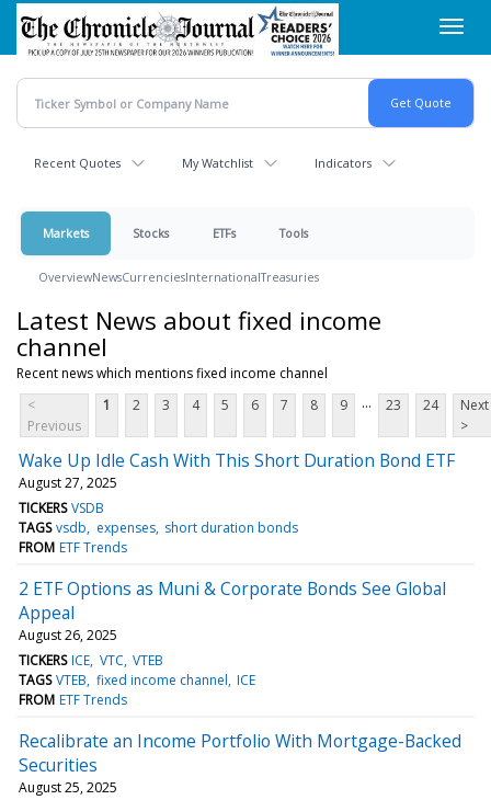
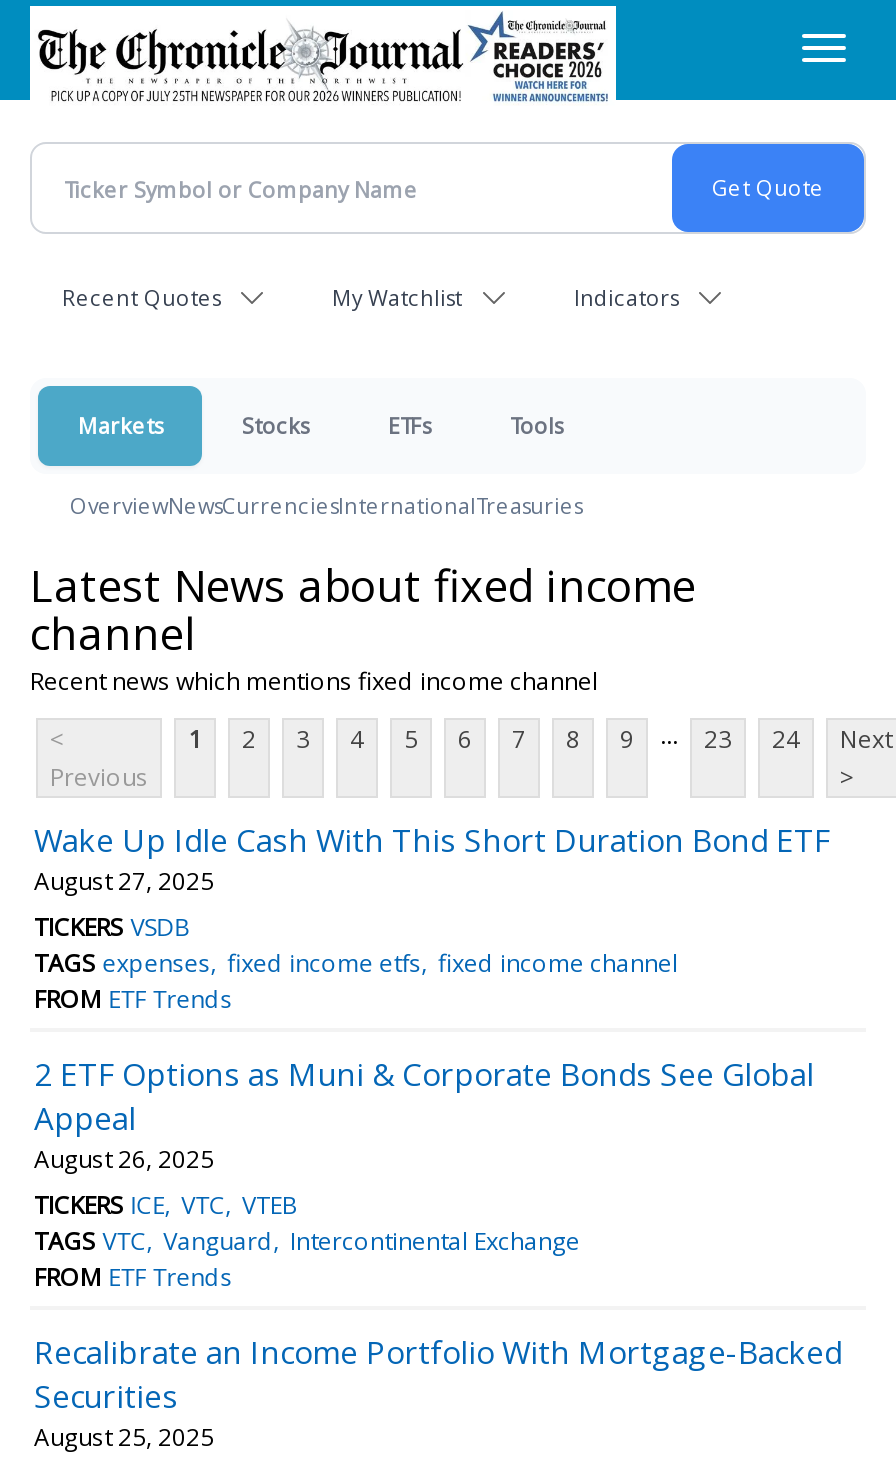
[19,518,298,537] TAGS vsdb expenses short duration bonds -> [34,946,678,980] TAGS expenses fixed income etfs fixed income channel
[19,670,255,689] TAGS VTEB fixed income channel ICE -> [34,1224,580,1258] TAGS VTC Vanguard Intercontinental Exchange

